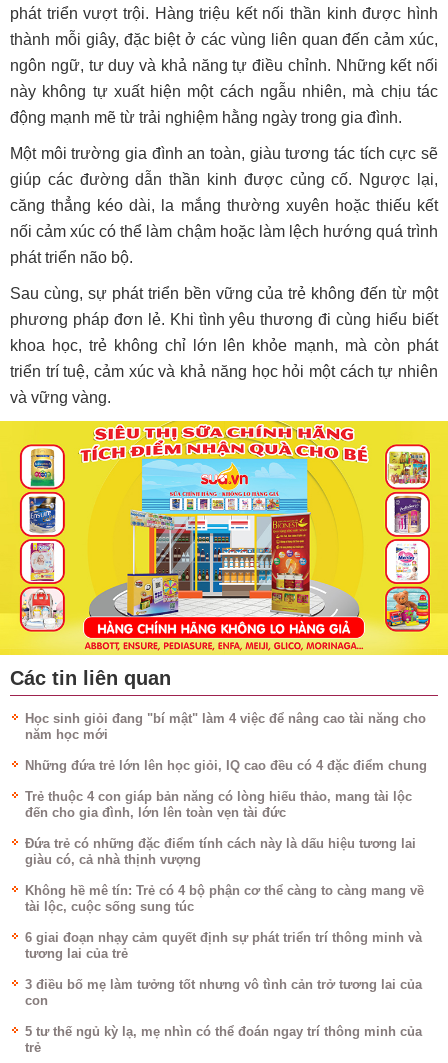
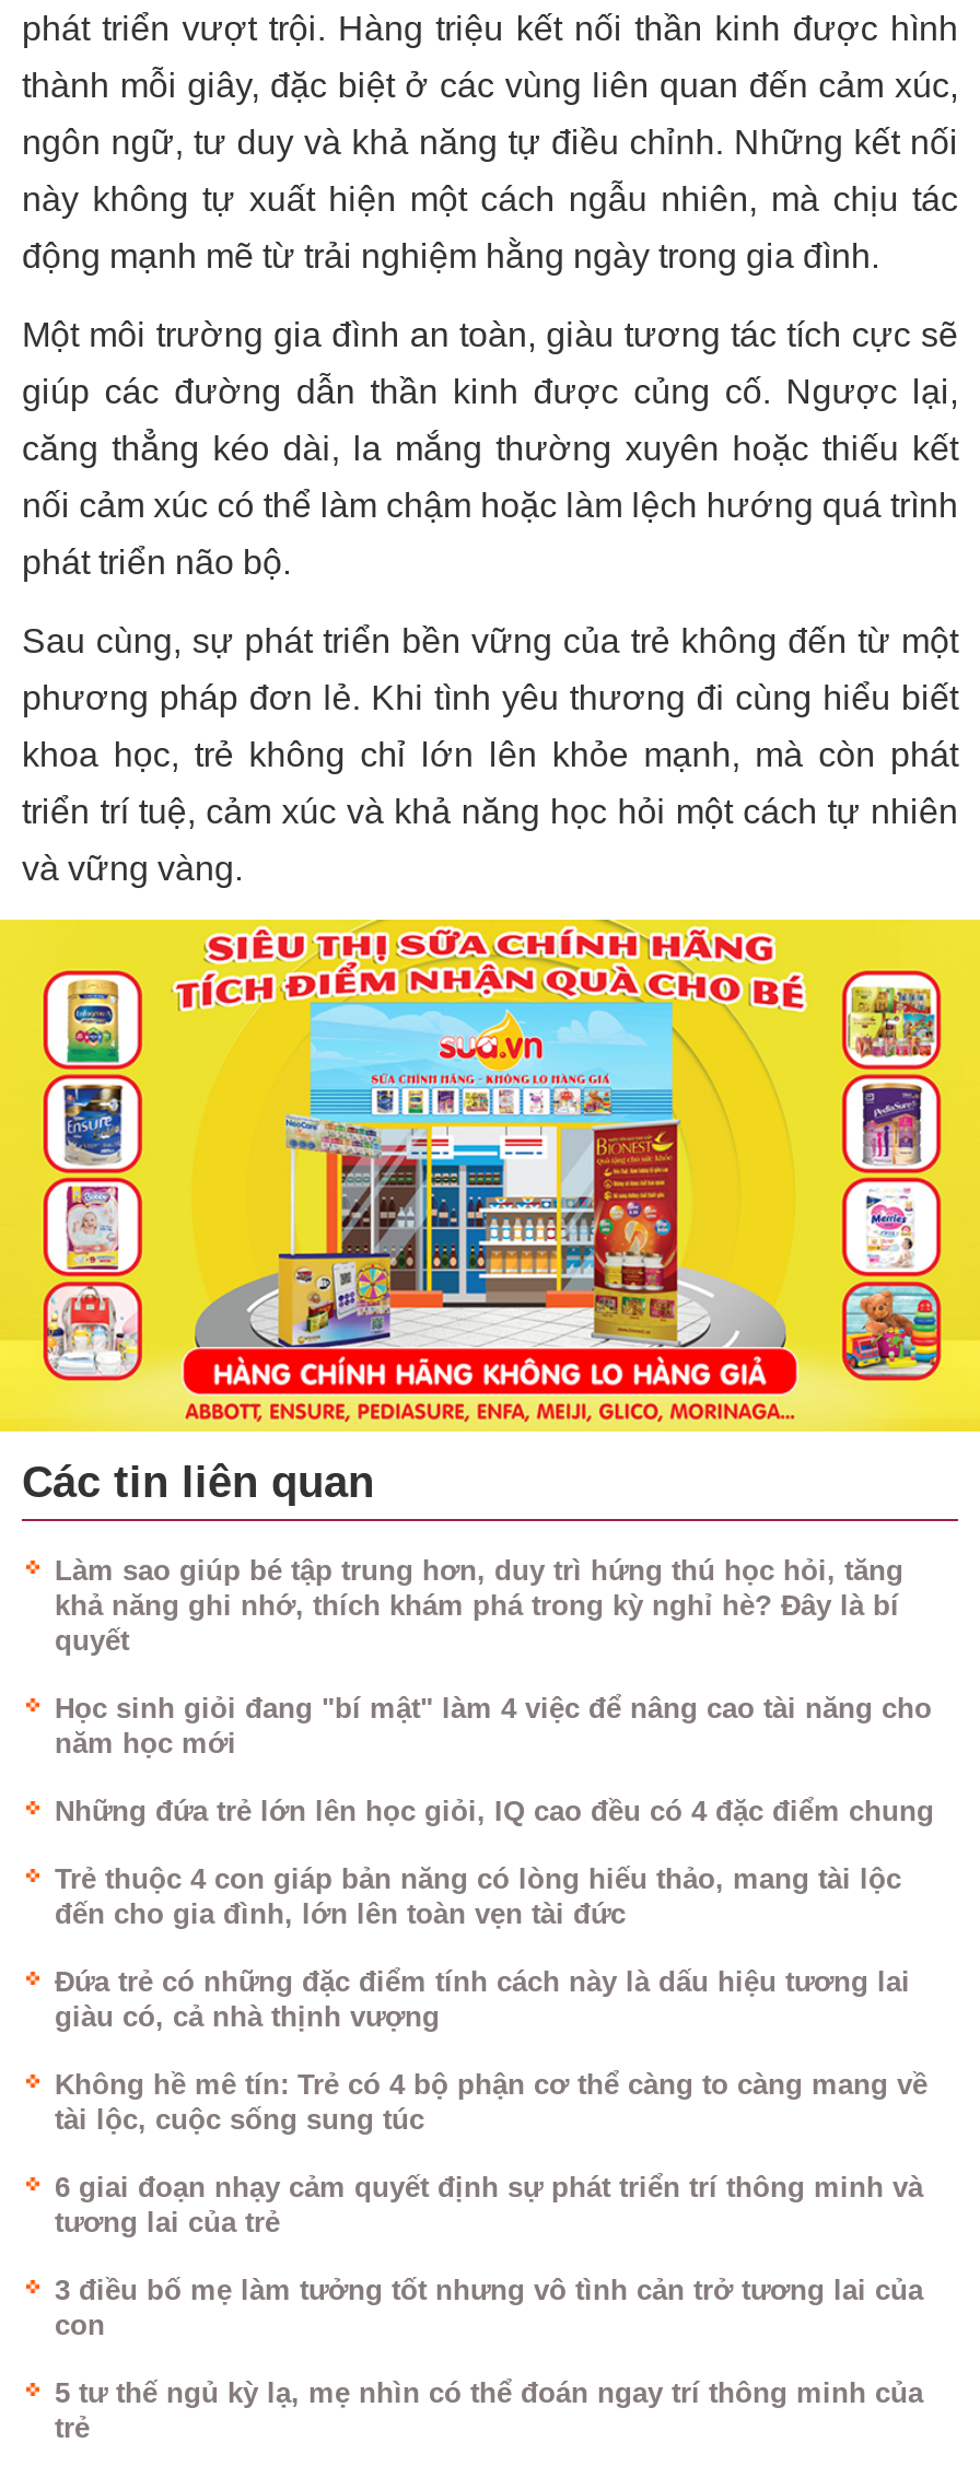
none -> [55,1553,903,1656] Làm sao giúp bé tập trung hơn, duy trì hứng thú học hỏi, tăng | khả năng ghi nhớ, thích khám phá trong kỳ nghỉ hè? Đây là bí | quyết

